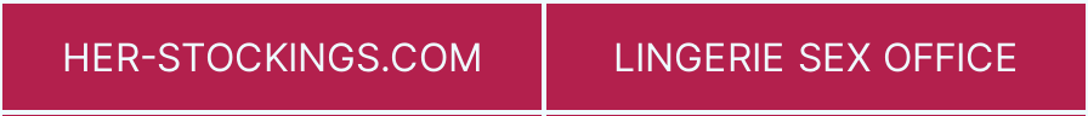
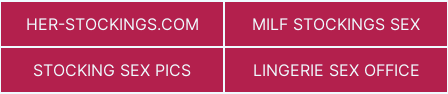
none -> [33,14,420,80] MILF STOCKINGS SEX | STOCKING SEX PICS

